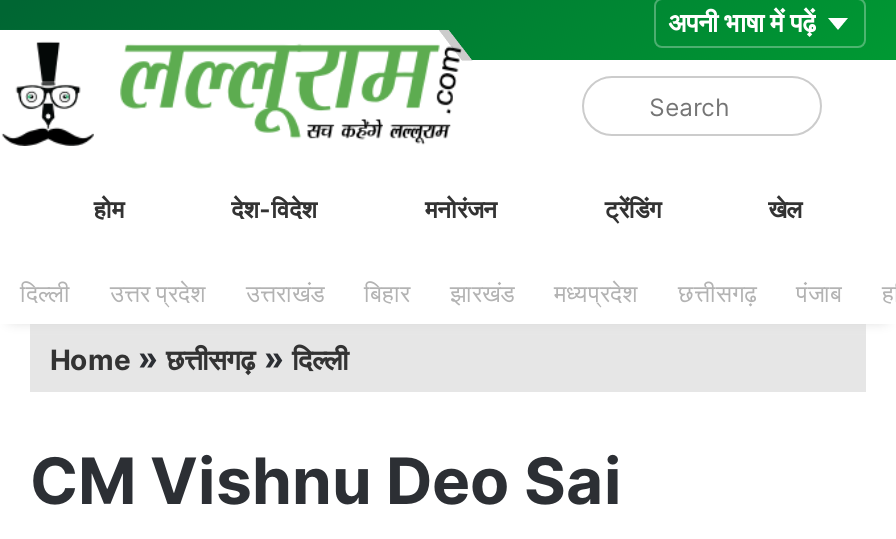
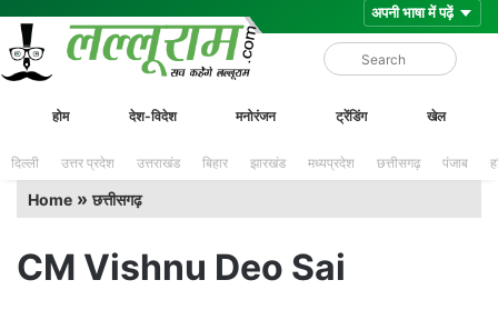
[50,338,348,378] Home» छत्तीसगढ़» दिल्ली -> [28,188,142,210] Home» छत्तीसगढ़

